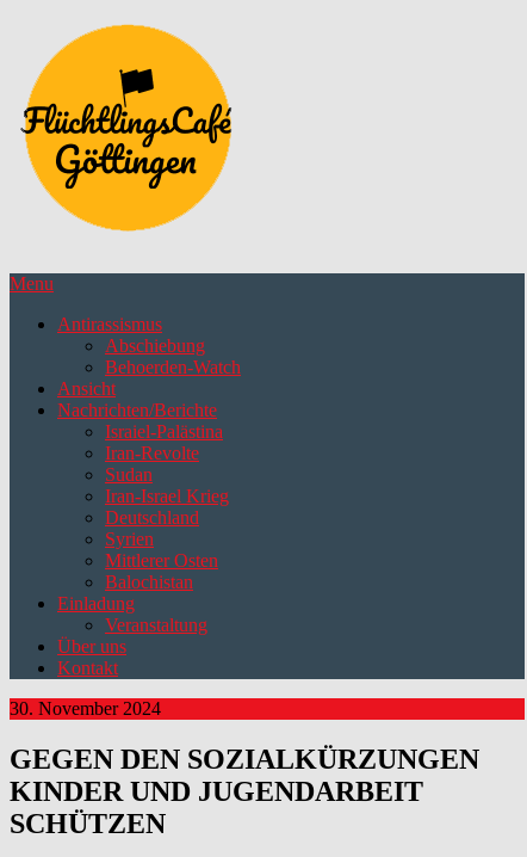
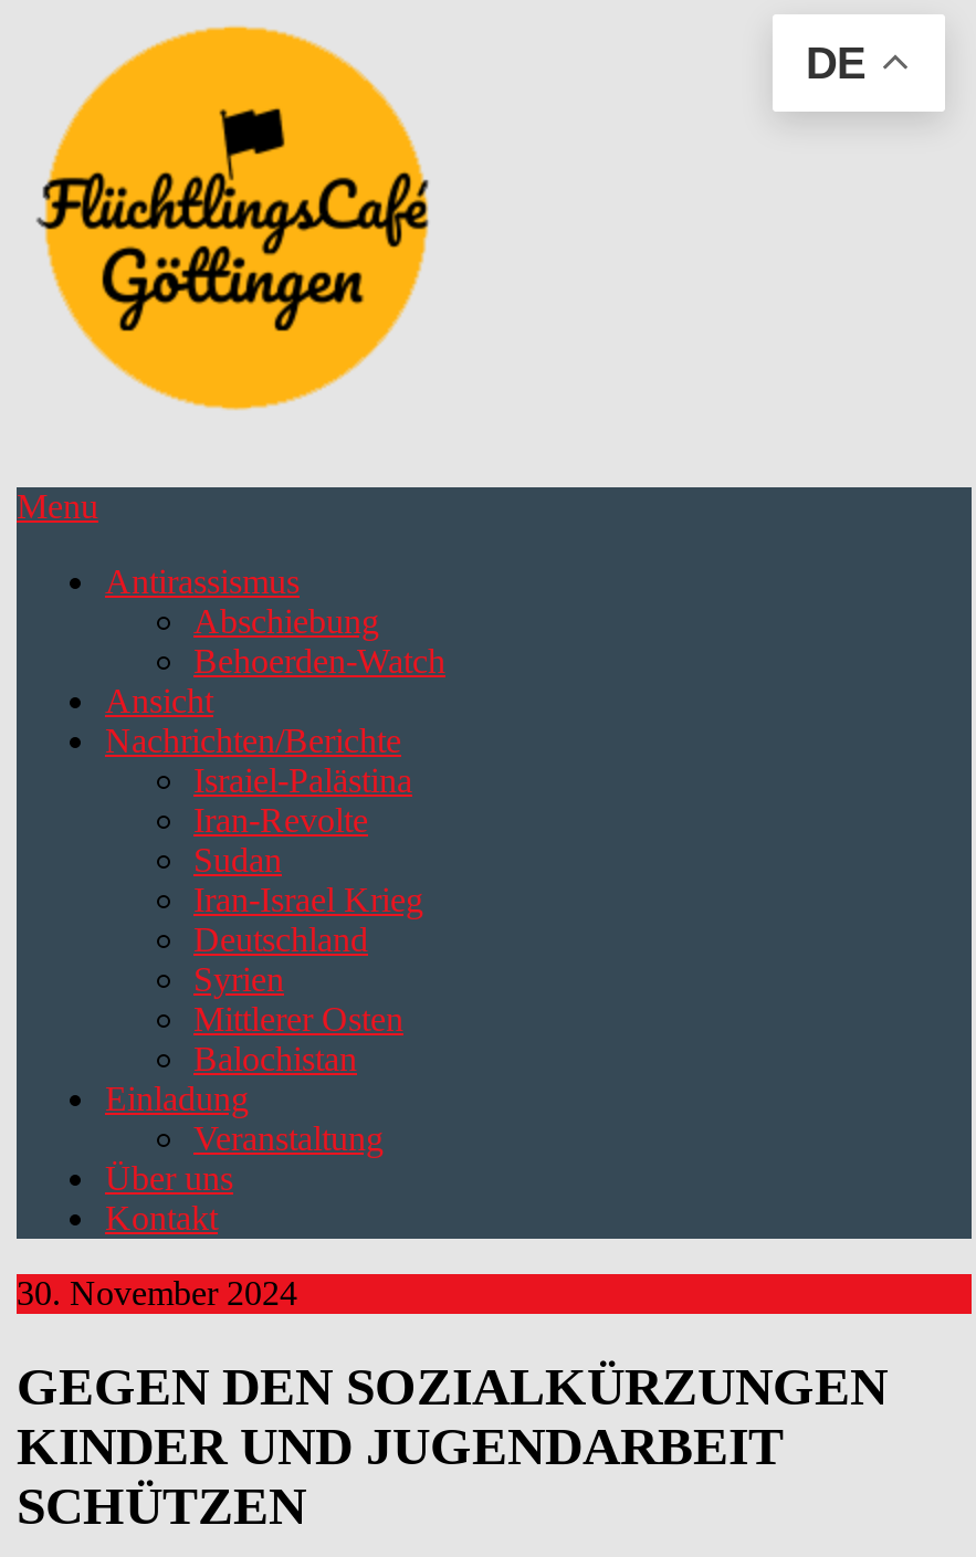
none -> [806,39,865,88] DE

